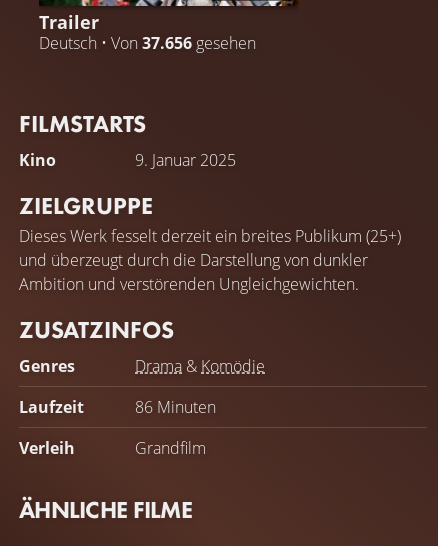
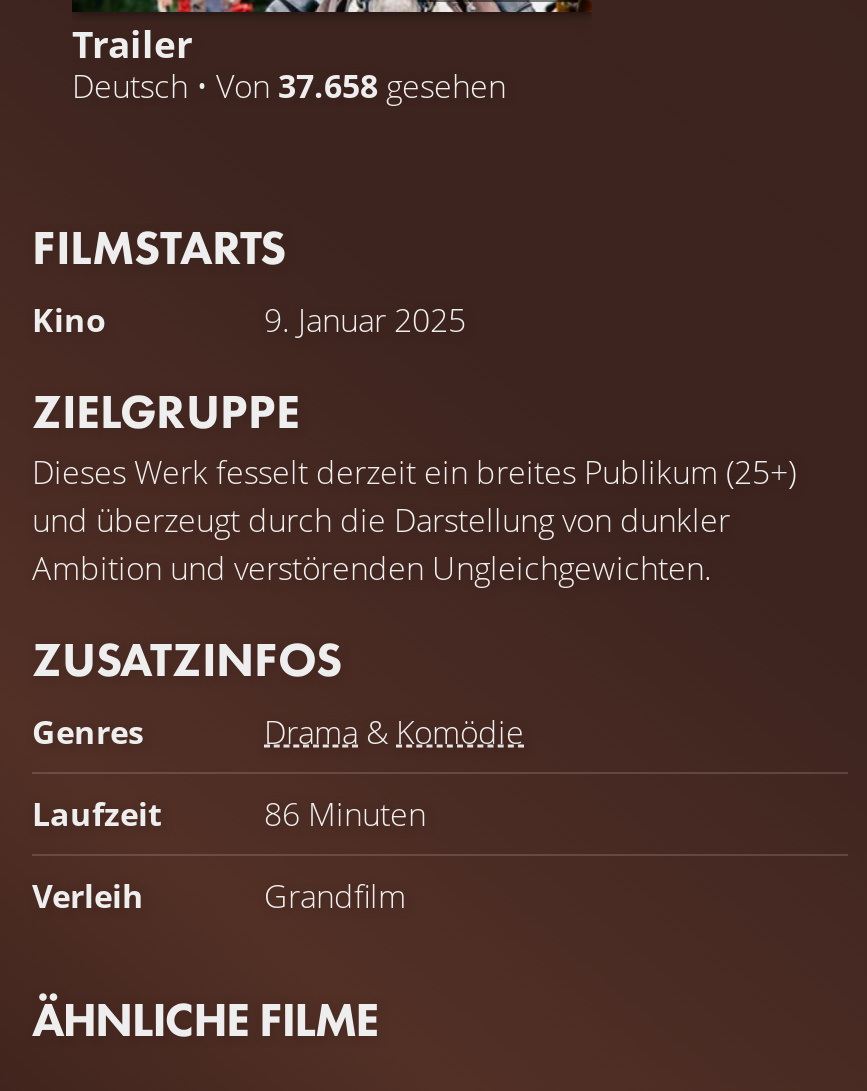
[39,32,256,54] Deutsch • Von 37.656 gesehen -> [72,64,506,108] Deutsch • Von 37.658 gesehen

